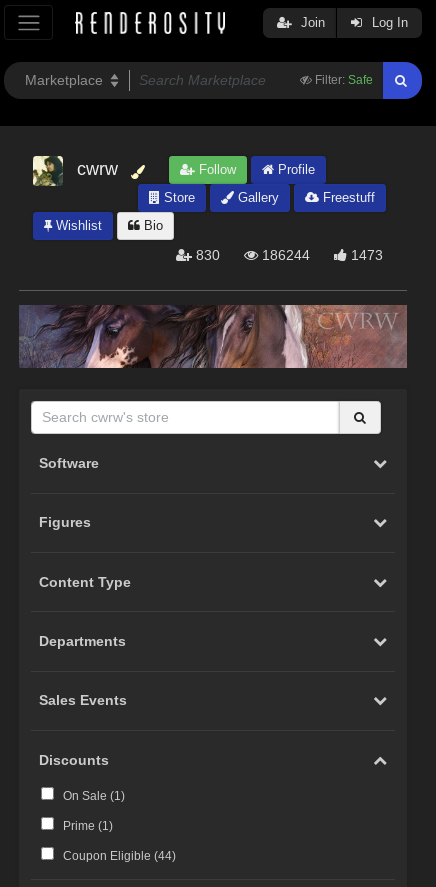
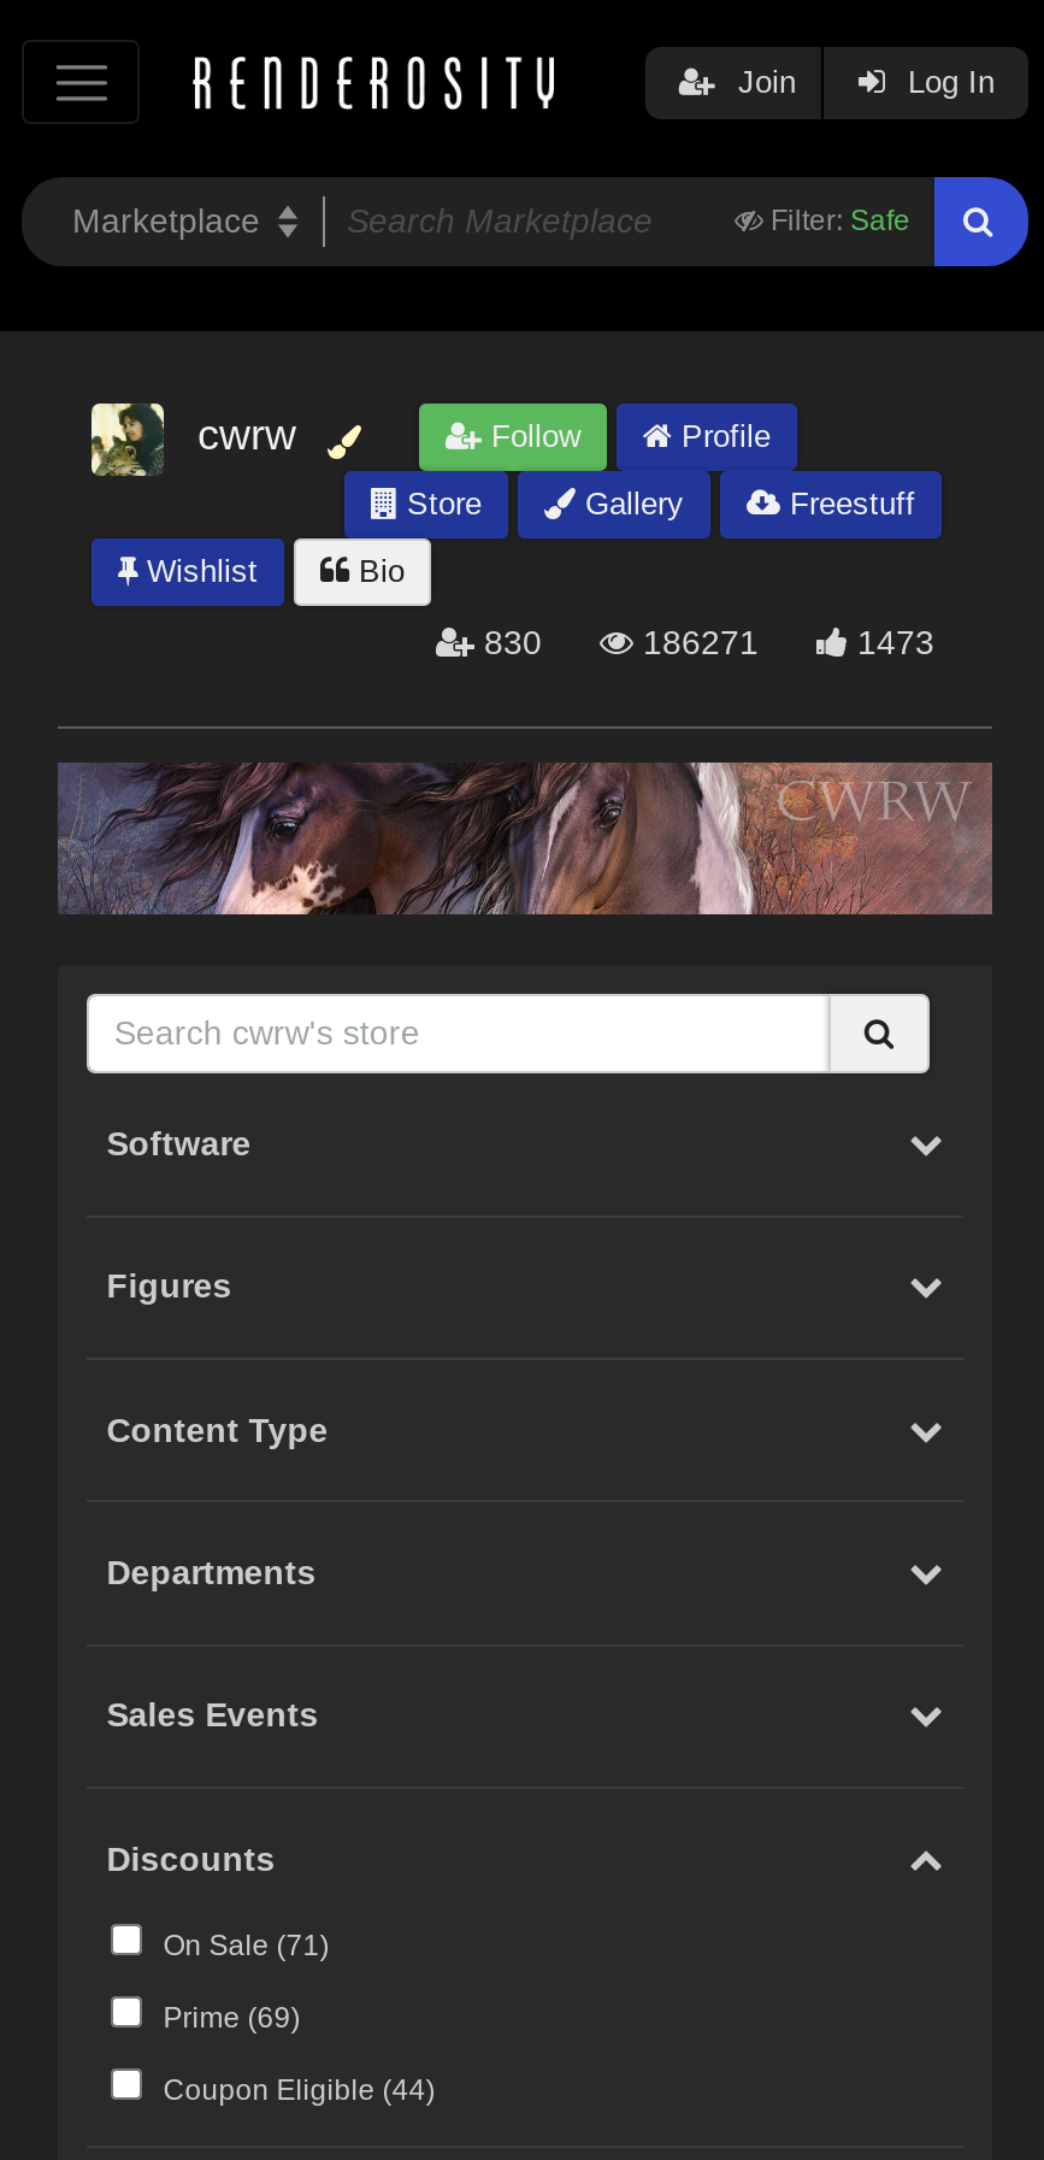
[258,247,310,263] 186244 -> [633,623,759,662] 186271
[63,789,125,803] On Sale (1) -> [163,1930,329,1963] On Sale (71)
[63,819,113,833] Prime (1) -> [163,2002,301,2036] Prime (69)

